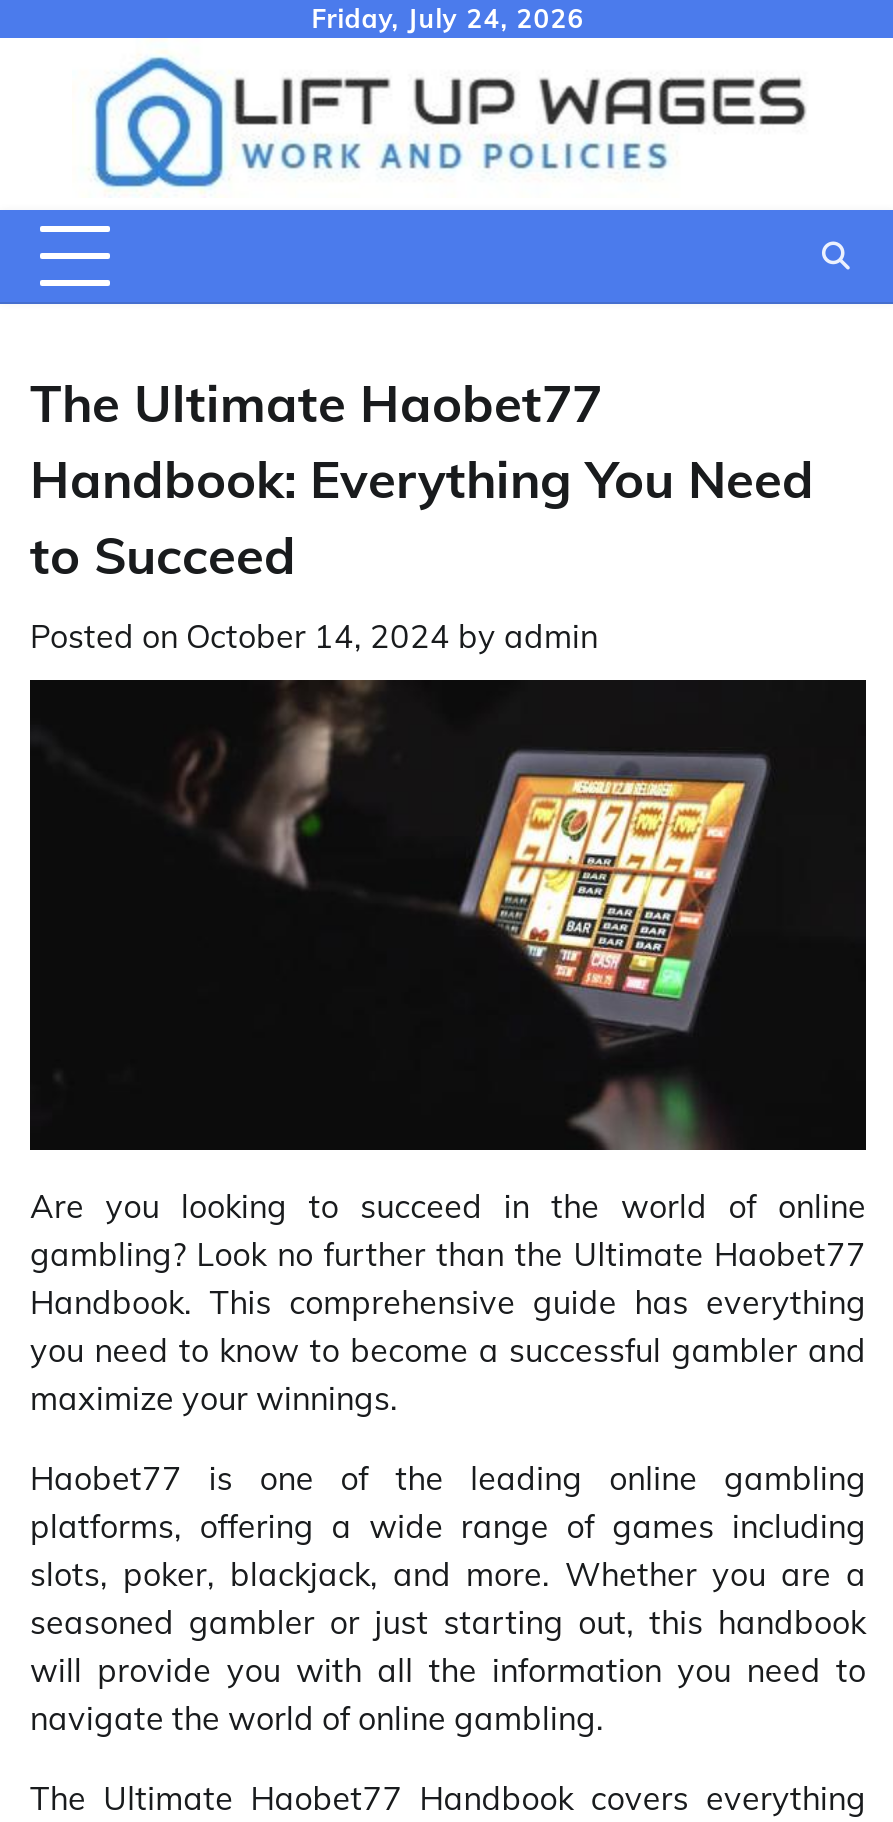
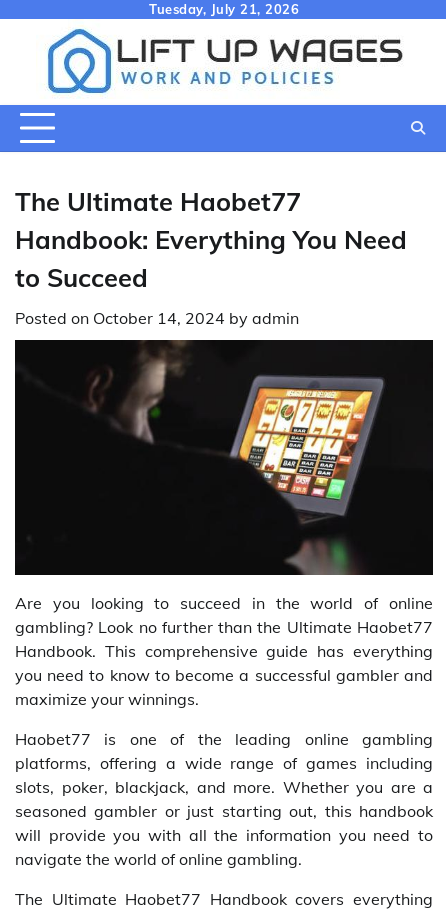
[312,2,584,34] Friday, July 24, 2026 -> [149,1,299,17] Tuesday, July 21, 2026

